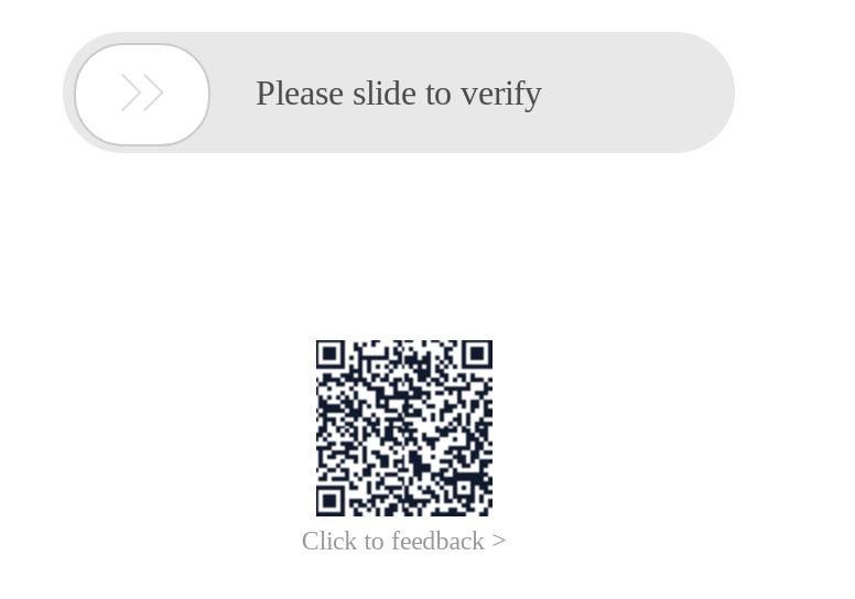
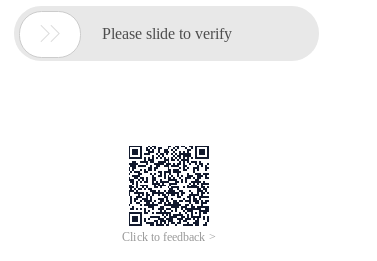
[316,338,493,519] [image] -> [129,146,209,227] [image]

